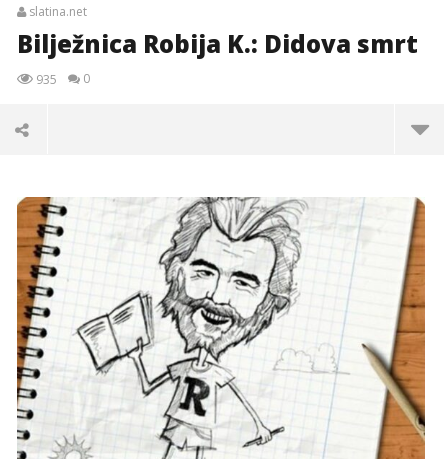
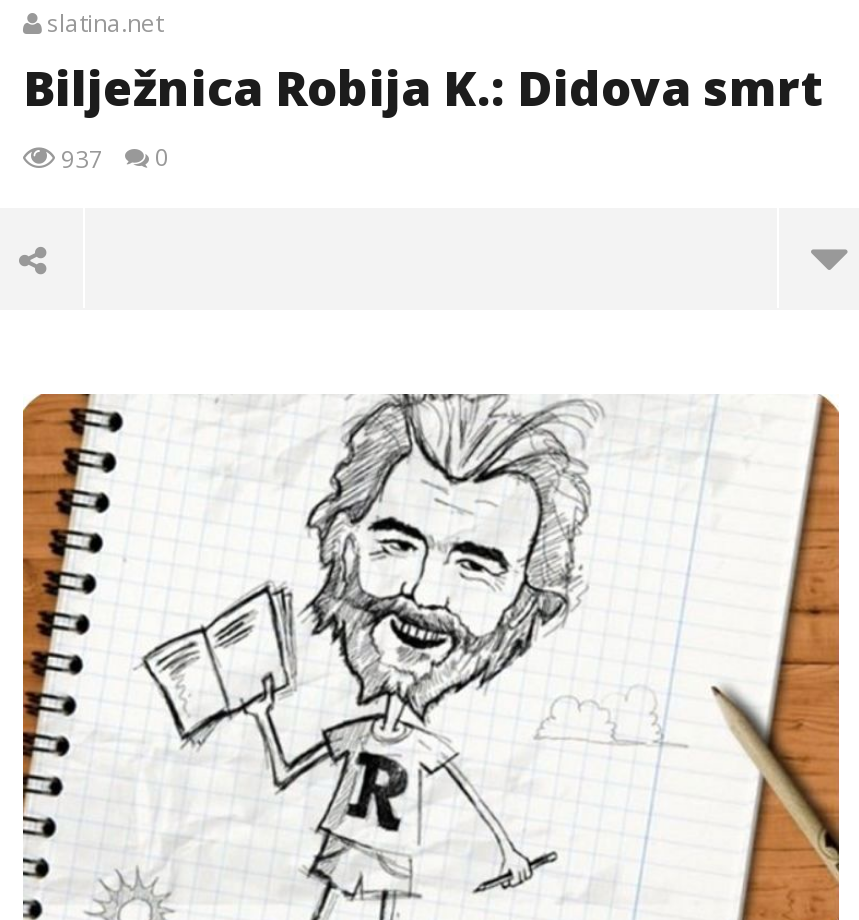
[36,70,90,88] 935 0 -> [61,140,169,176] 937 0

